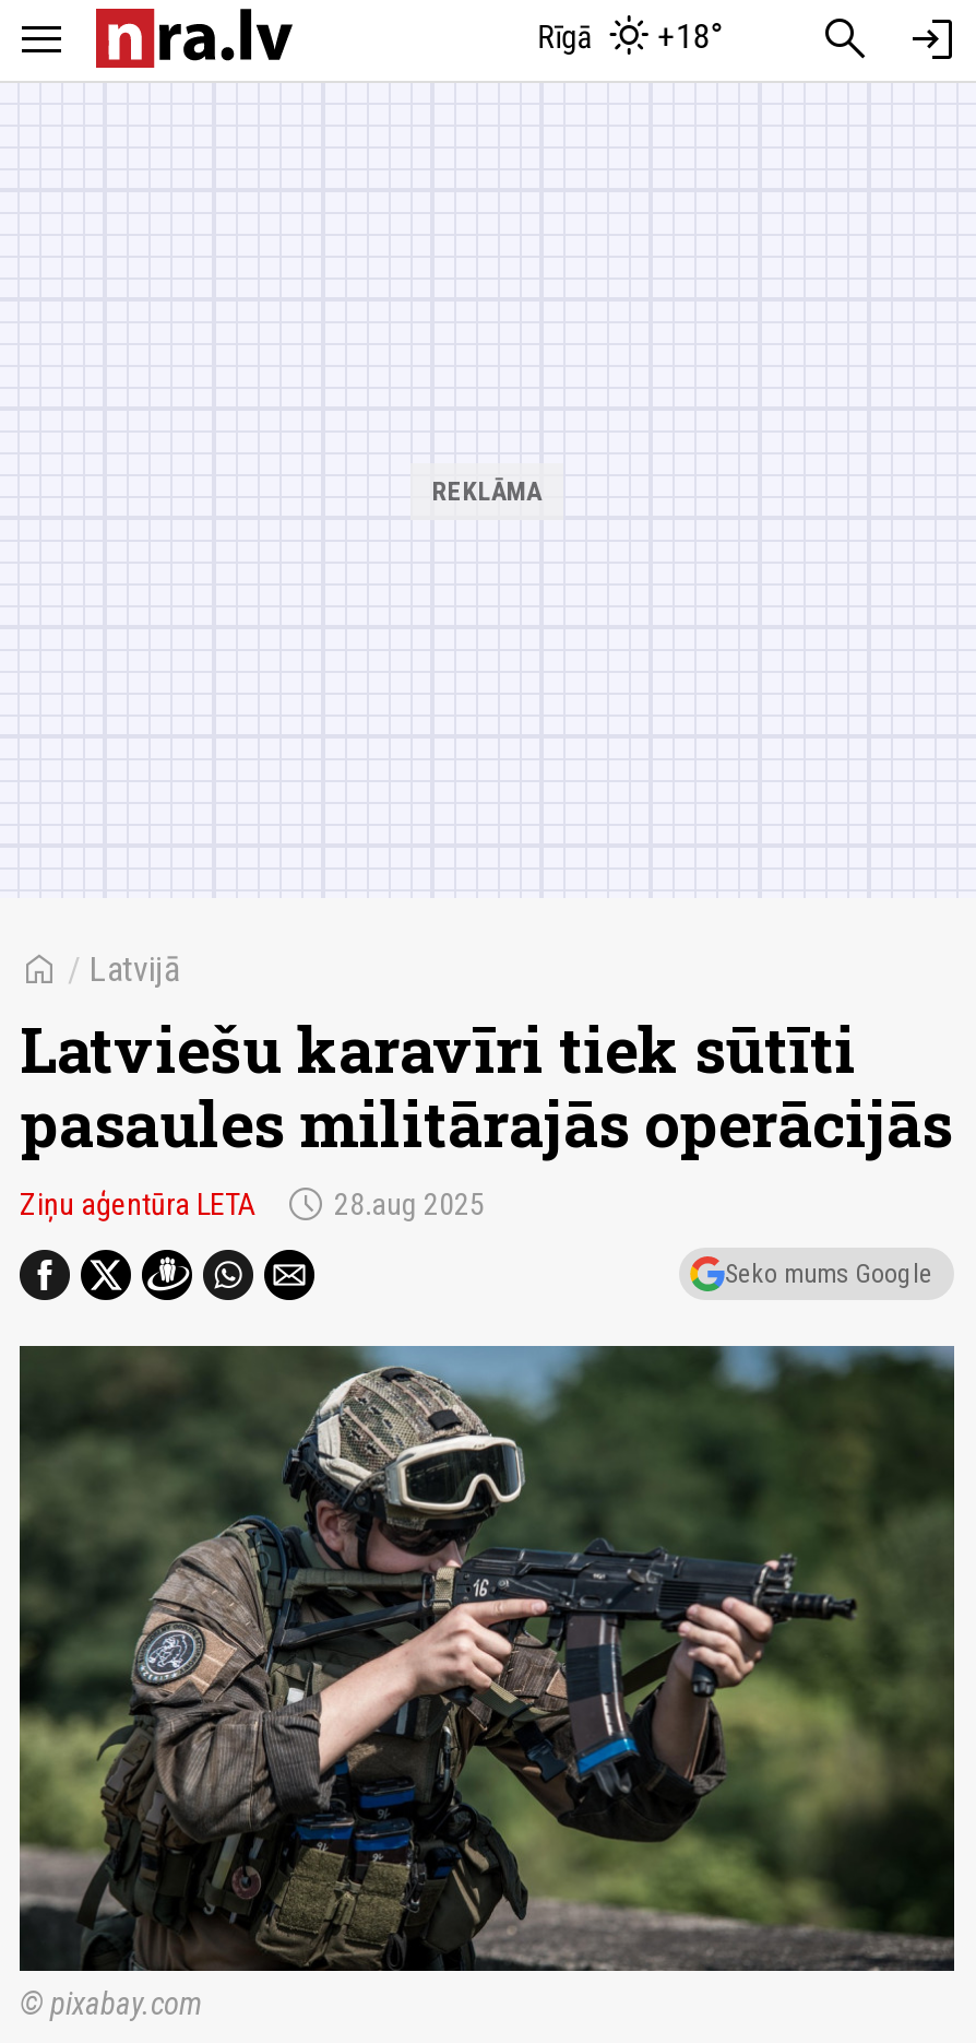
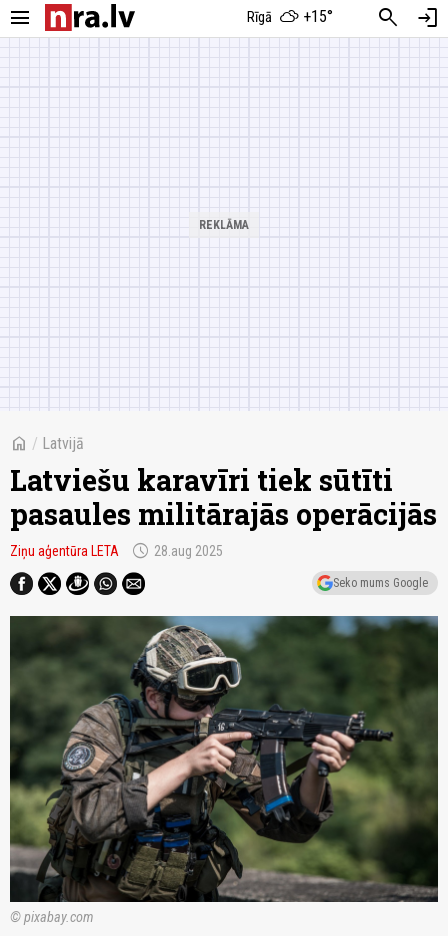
[538,15,723,57] Rīgā +18° -> [247,7,333,26] Rīgā +15°

